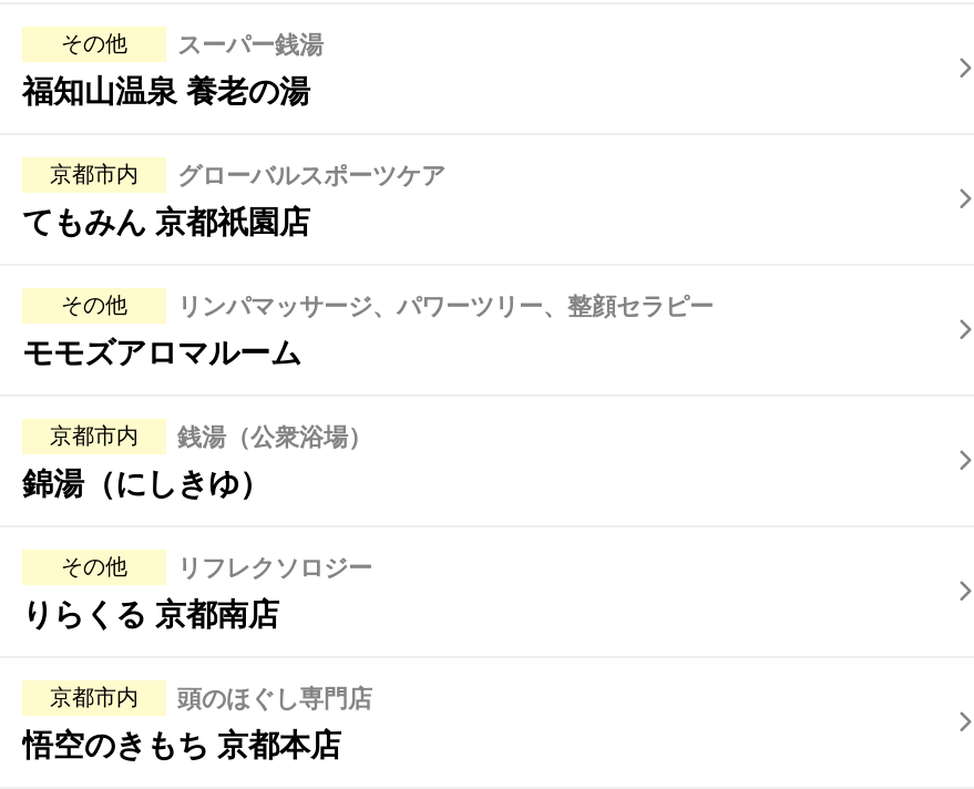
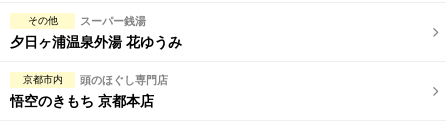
[22,73,714,632] 福知山温泉 養老の湯 | 京都市内 | グローバルスポーツケア | てもみん 京都祇園店 | その他 | リンパマッサージ、パワーツリー、整顔セラピー | モモズアロマルーム | 京都市内 | 銭湯（公衆浴場） | 錦湯（にしきゆ） | その他 | リフレクソロジー | りらくる 京都南店 -> [10,34,182,50] 夕日ヶ浦温泉外湯 花ゆうみ

